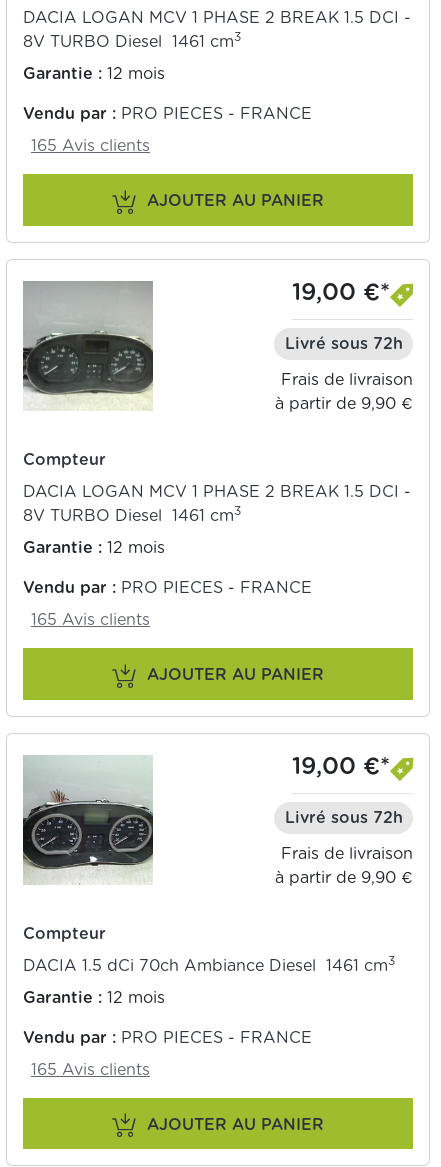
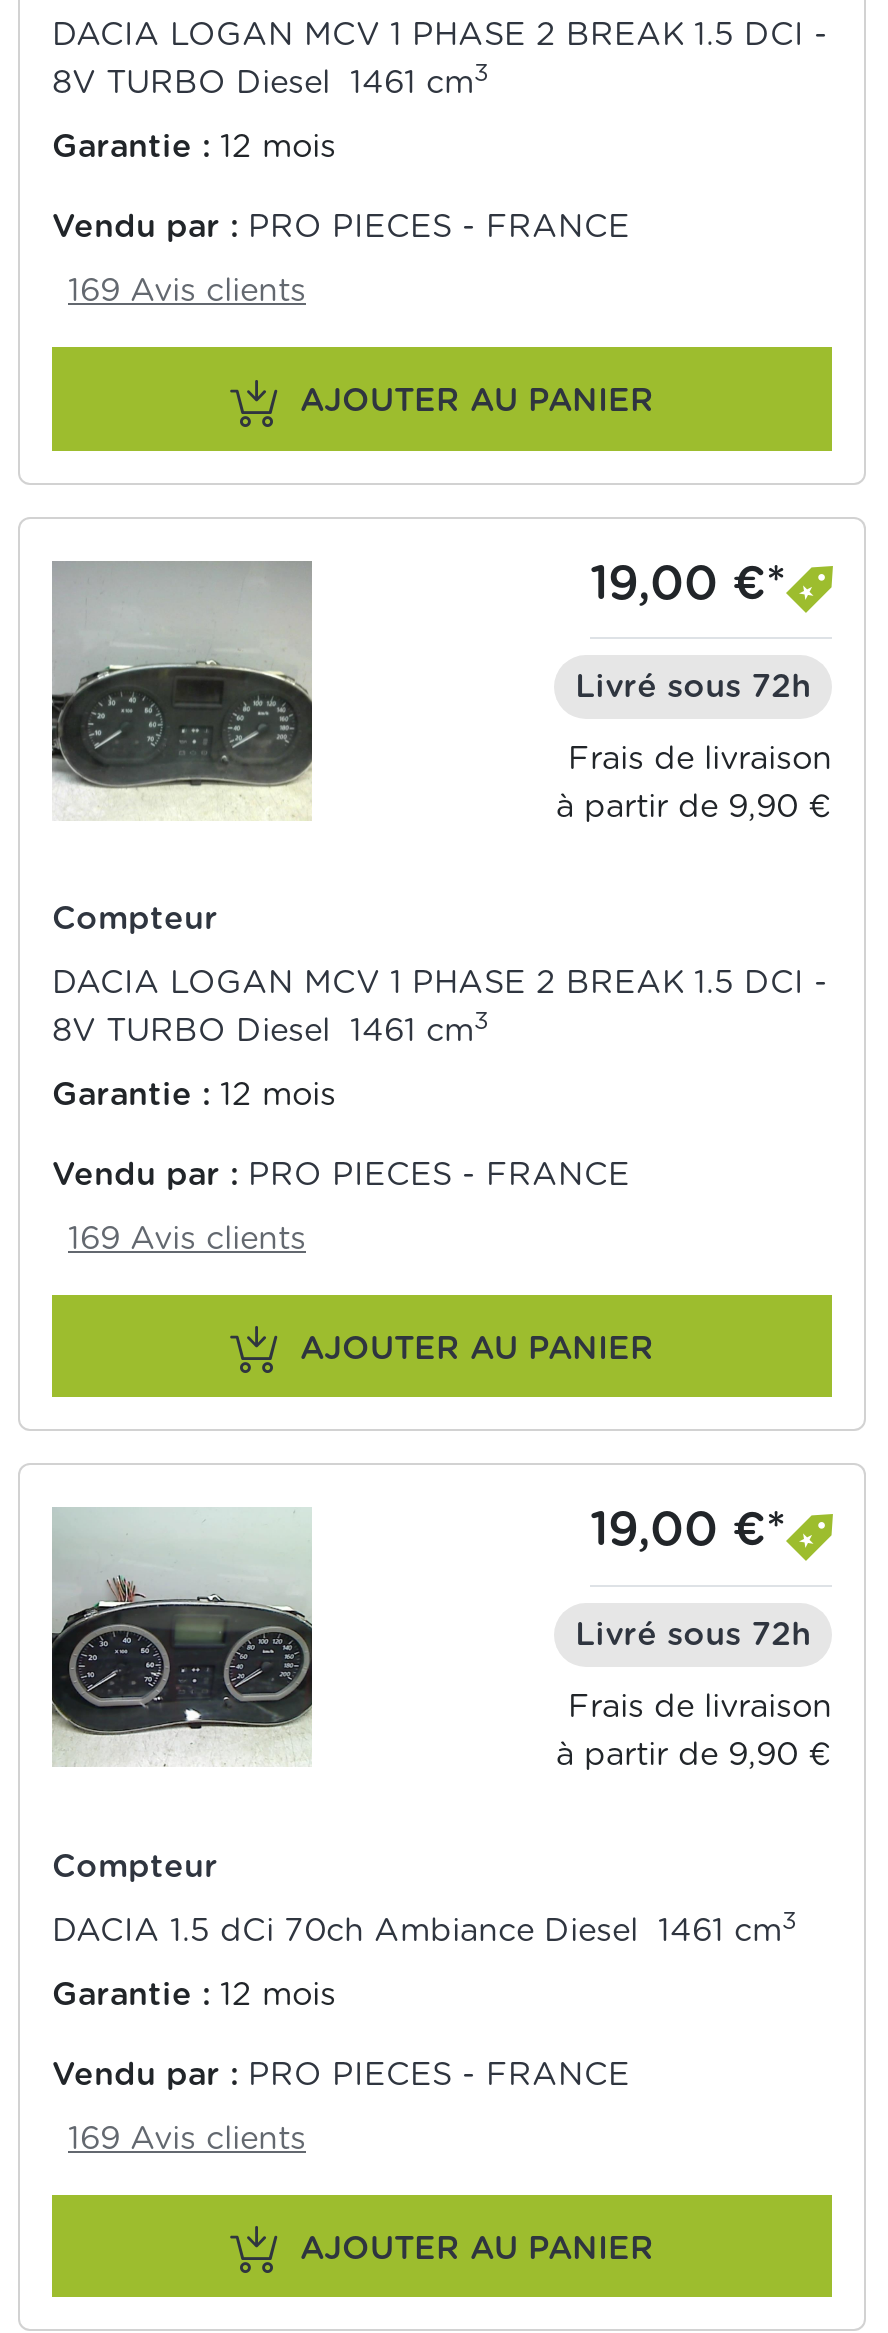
[31,138,150,154] 165 Avis clients -> [68,276,306,308] 169 Avis clients
[31,612,150,628] 165 Avis clients -> [68,1223,306,1255] 169 Avis clients
[31,1062,150,1078] 165 Avis clients -> [68,2123,306,2155] 169 Avis clients

